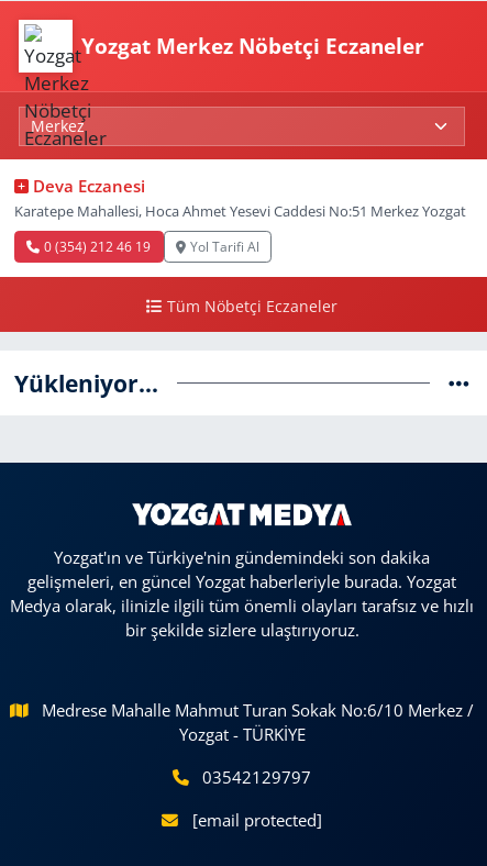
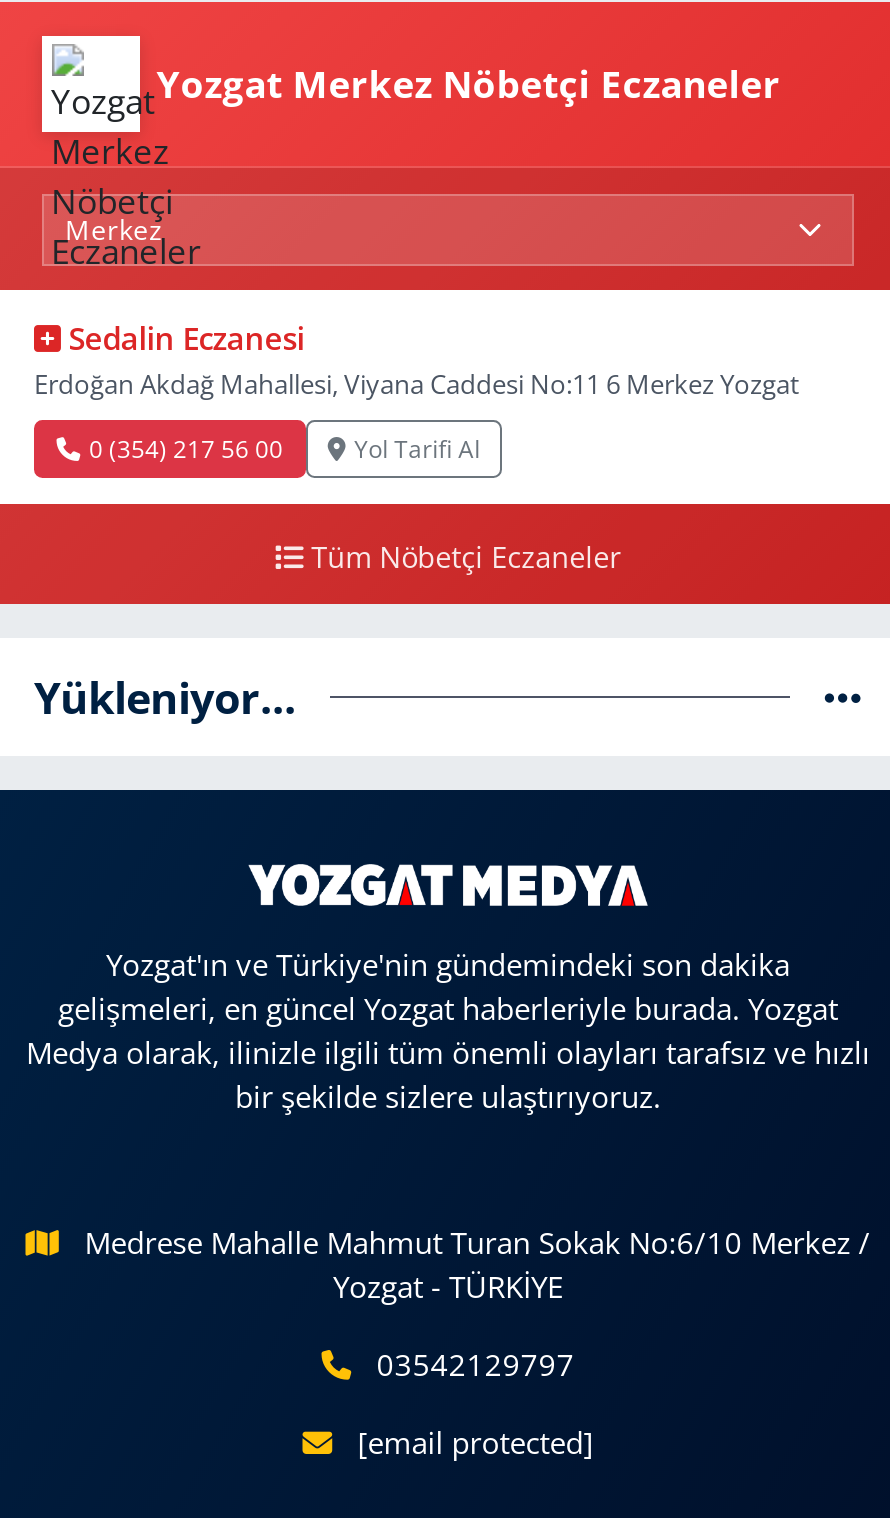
[33,175,145,197] Deva Eczanesi -> [68,318,304,358] Sedalin Eczanesi
[14,202,466,221] Karatepe Mahallesi, Hoca Ahmet Yesevi Caddesi No:51 Merkez Yozgat -> [34,367,800,403] Erdoğan Akdağ Mahallesi, Viyana Caddesi No:11 6 Merkez Yozgat
[44,237,151,255] 0 (354) 212 46 19 -> [89,432,283,464] 0 (354) 217 56 00

